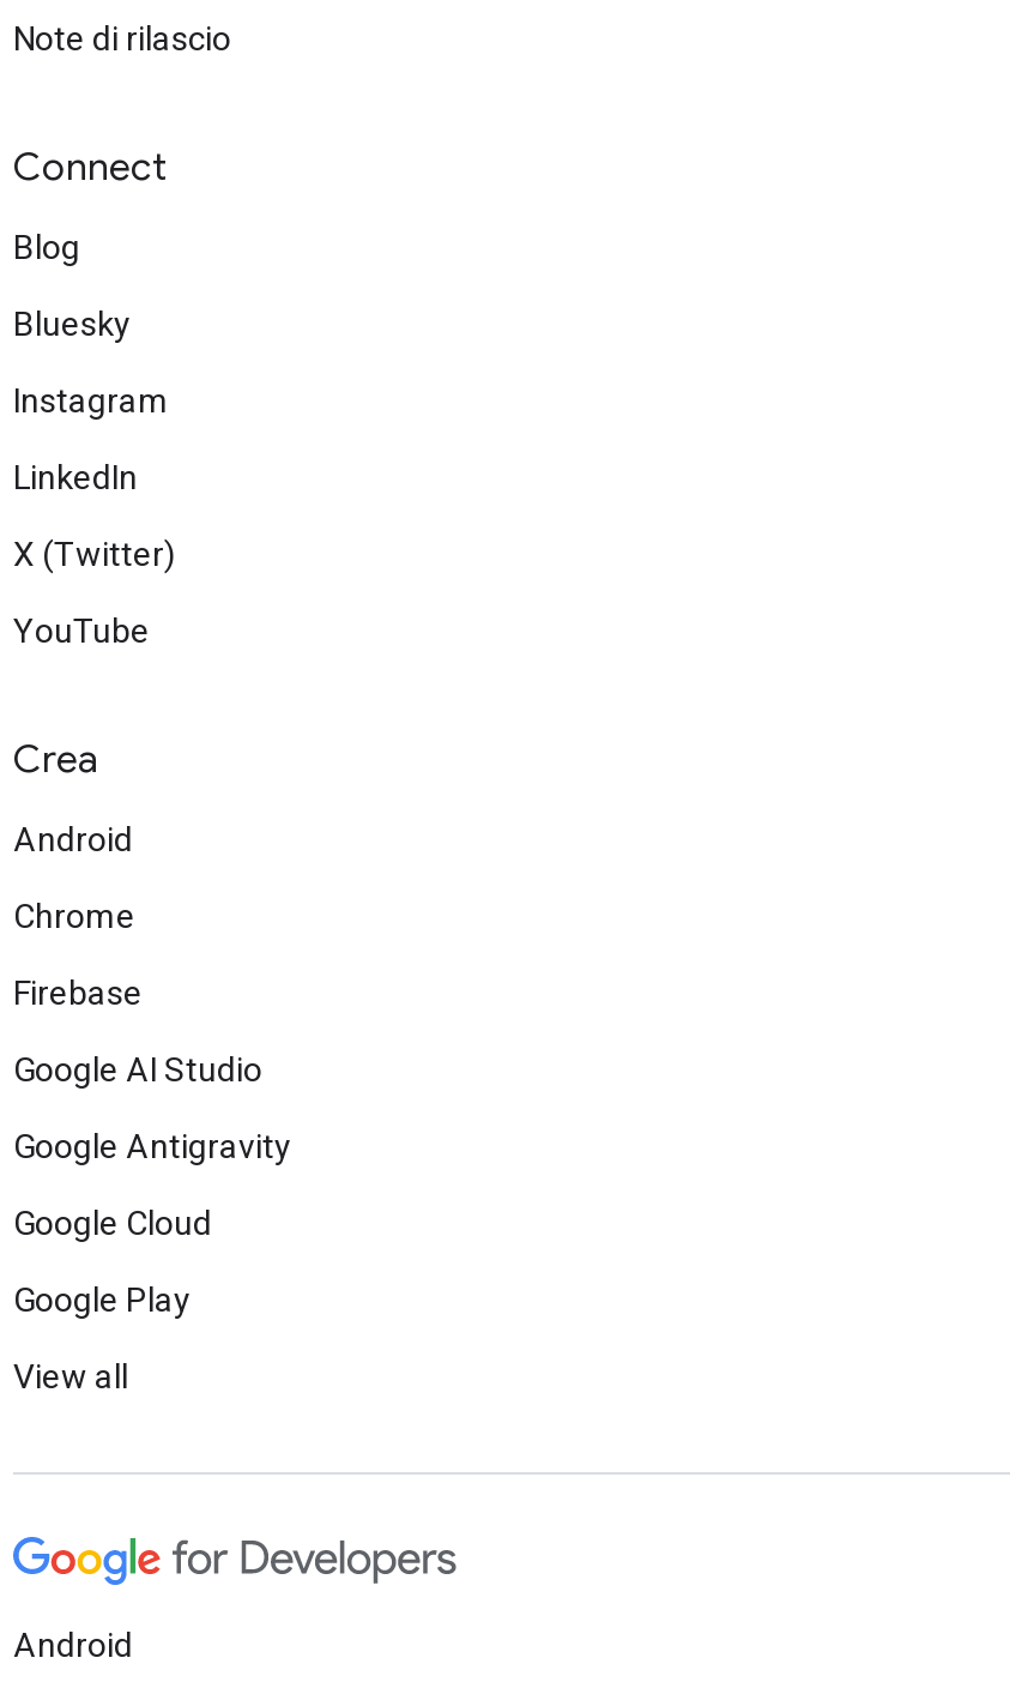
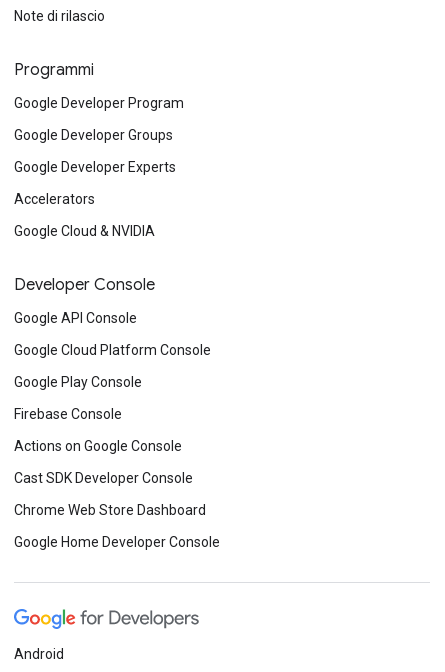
[13,144,291,1395] Connect | Blog | Bluesky | Instagram | LinkedIn | X (Twitter) | YouTube | Crea | Android | Chrome | Firebase | Google AI Studio | Google Antigravity | Google Cloud | Google Play | View all -> [14,60,220,550] Programmi | Google Developer Program | Google Developer Groups | Google Developer Experts | Accelerators | Google Cloud & NVIDIA | Developer Console | Google API Console | Google Cloud Platform Console | Google Play Console | Firebase Console | Actions on Google Console | Cast SDK Developer Console | Chrome Web Store Dashboard | Google Home Developer Console

